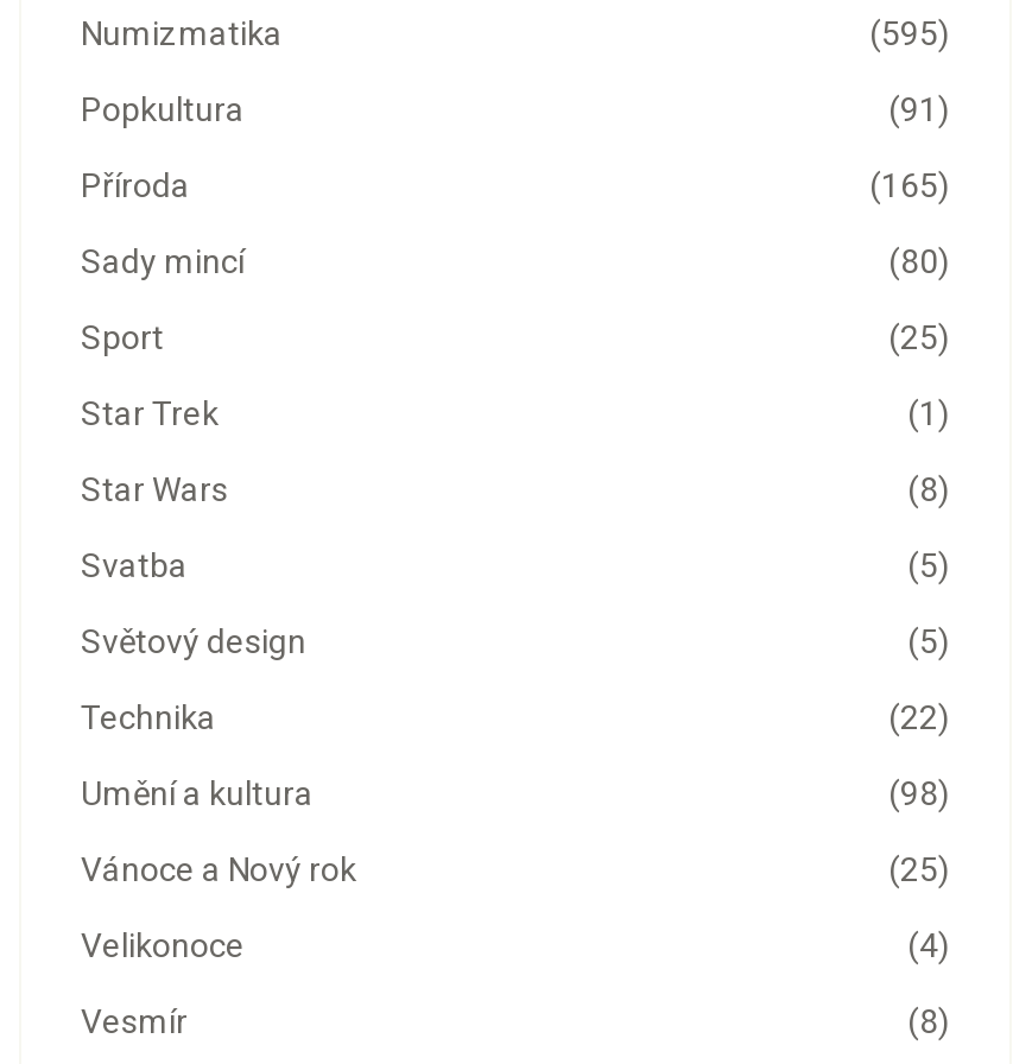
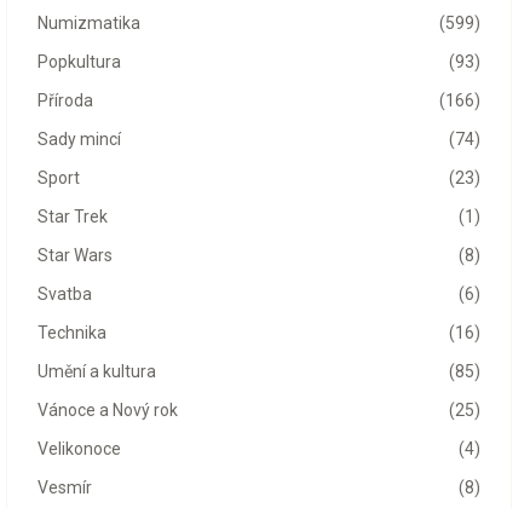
[869,15,950,53] (595) -> [439,14,480,33] (599)
[888,91,950,129] (91) -> [449,52,480,72] (93)
[869,167,950,205] (165) -> [439,91,480,110] (166)
[888,243,950,281] (80) -> [449,130,480,149] (74)
[888,319,950,357] (25) -> [449,168,480,188] (23)
[907,547,950,585] (5) -> [459,285,480,304] (6)
[81,623,950,737] (5) | Světový design | (22) -> [449,323,480,343] (16)
[888,775,950,813] (98) -> [449,362,480,381] (85)

